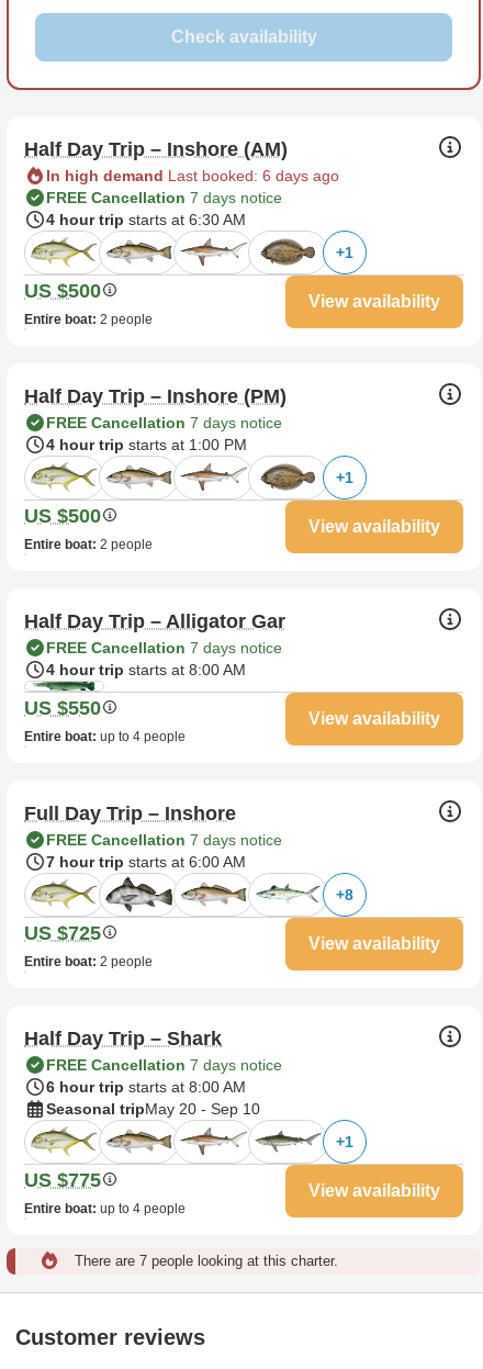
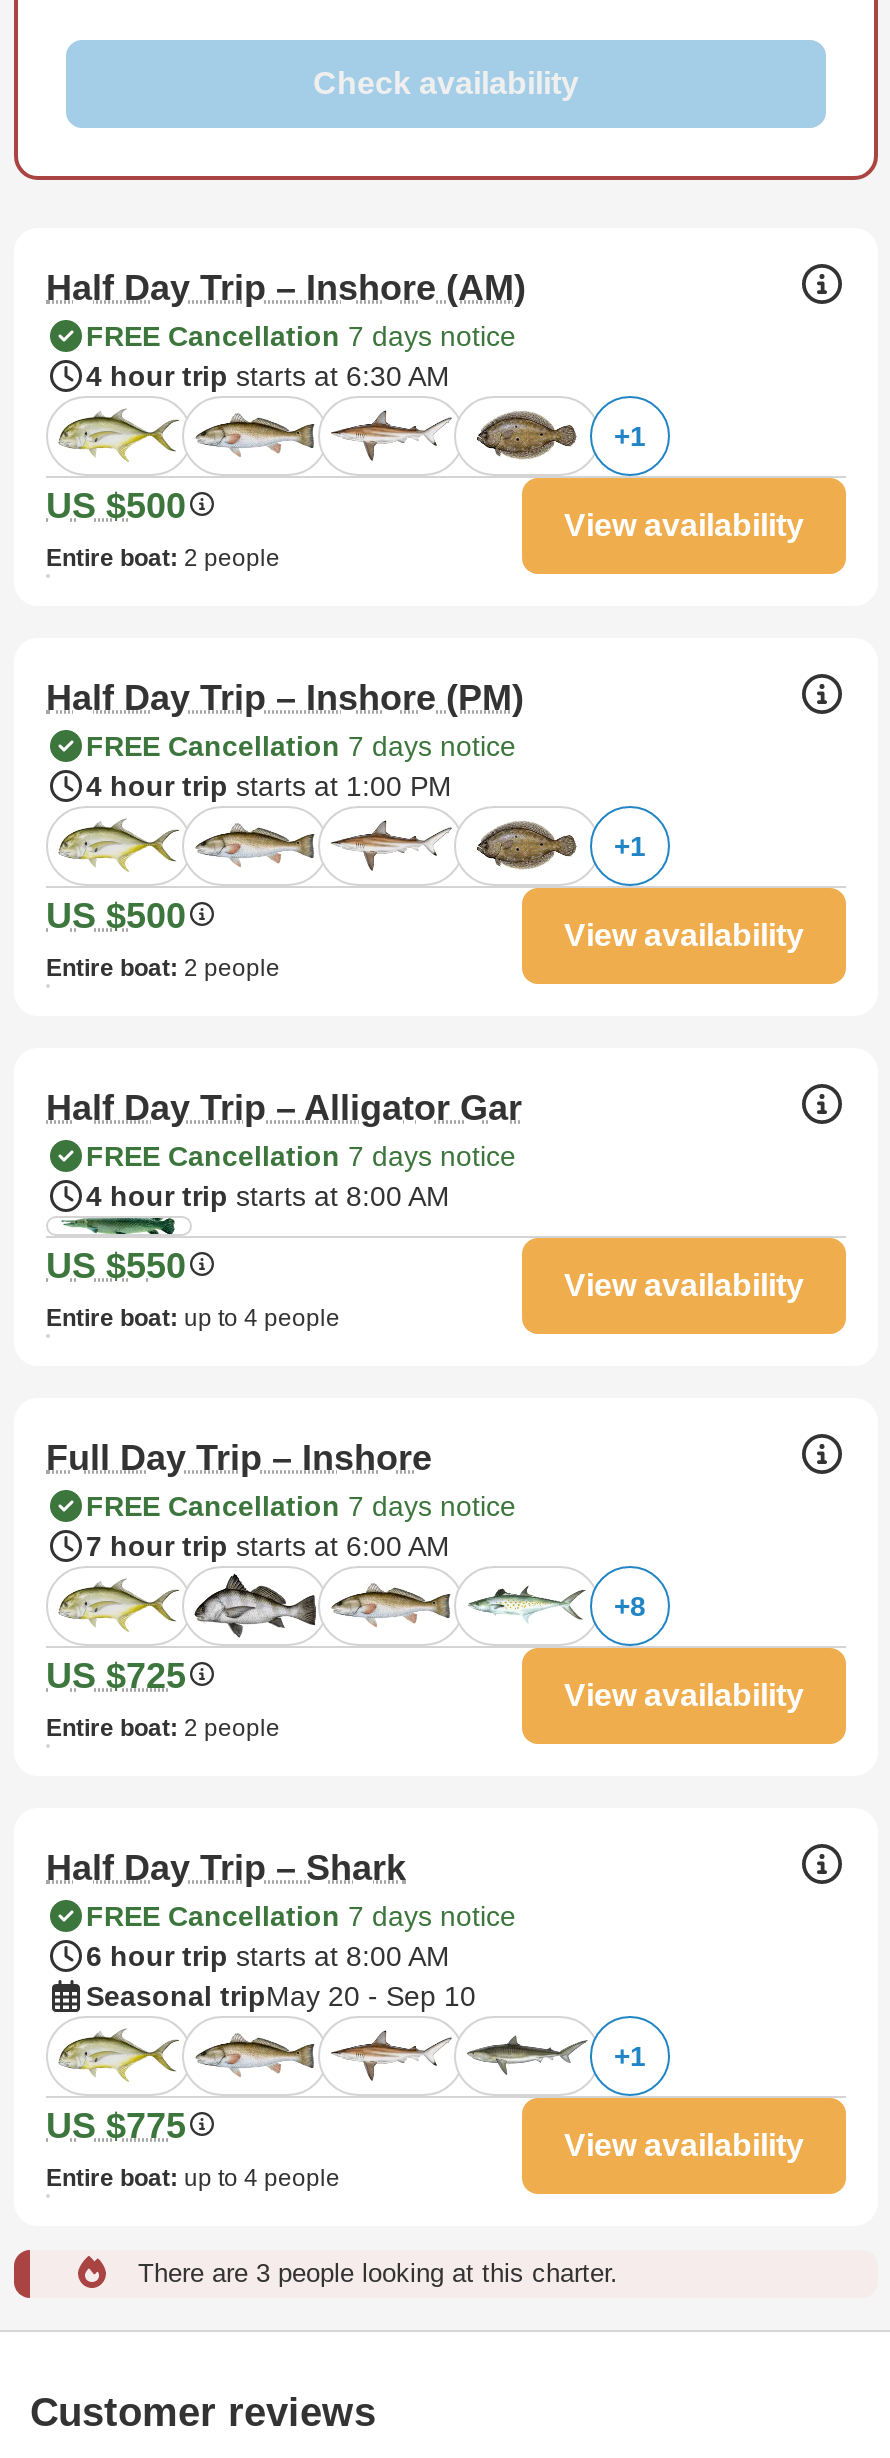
[46,166,339,184] In high demand Last booked: 6 days ago -> none
[75,1252,338,1269] There are 7 people looking at this charter. -> [138,2257,618,2287] There are 3 people looking at this charter.

